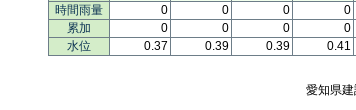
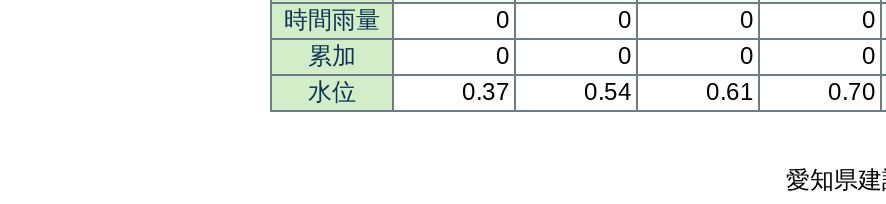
[205,39,229,53] 0.39 -> [584,78,632,106] 0.54
[266,39,290,53] 0.39 -> [706,78,754,106] 0.61
[327,39,351,53] 0.41 -> [828,78,876,106] 0.70

